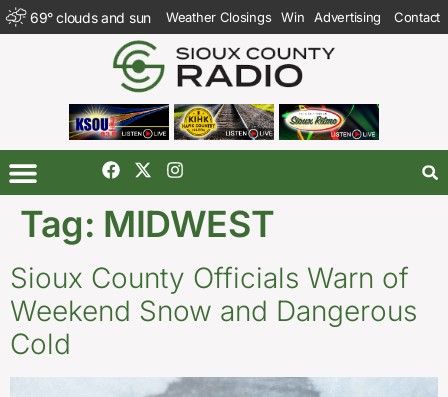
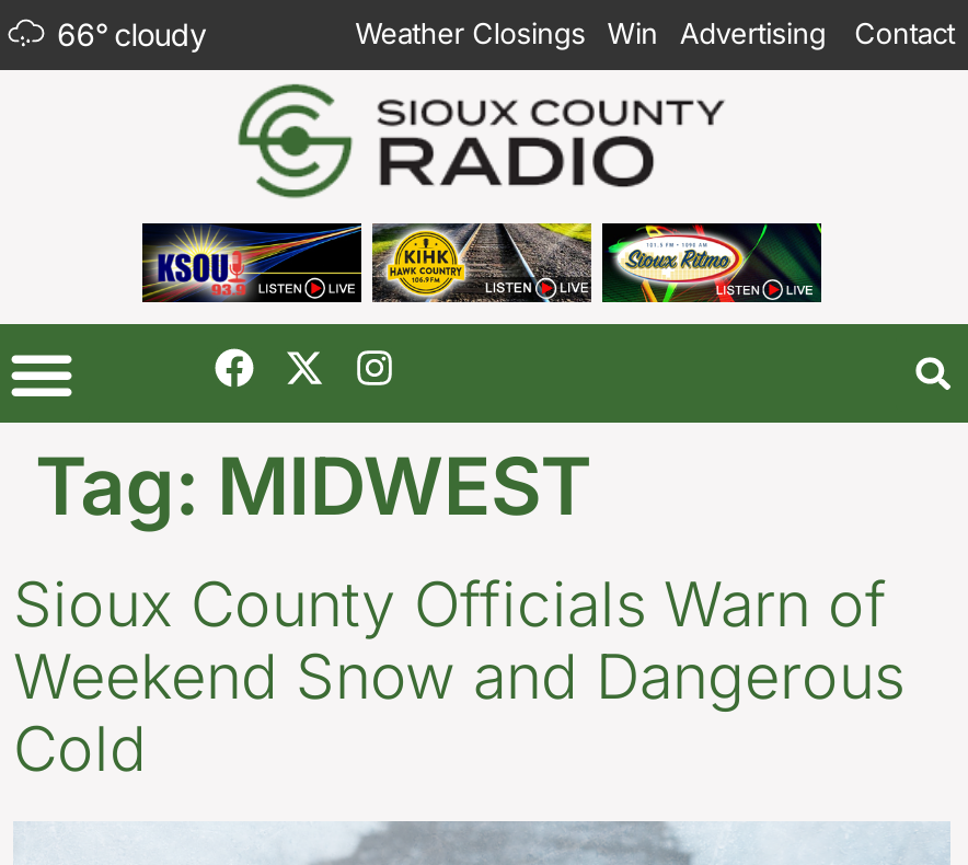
[30,8,151,25] 69° clouds and sun -> [57,14,207,51] 66° cloudy

